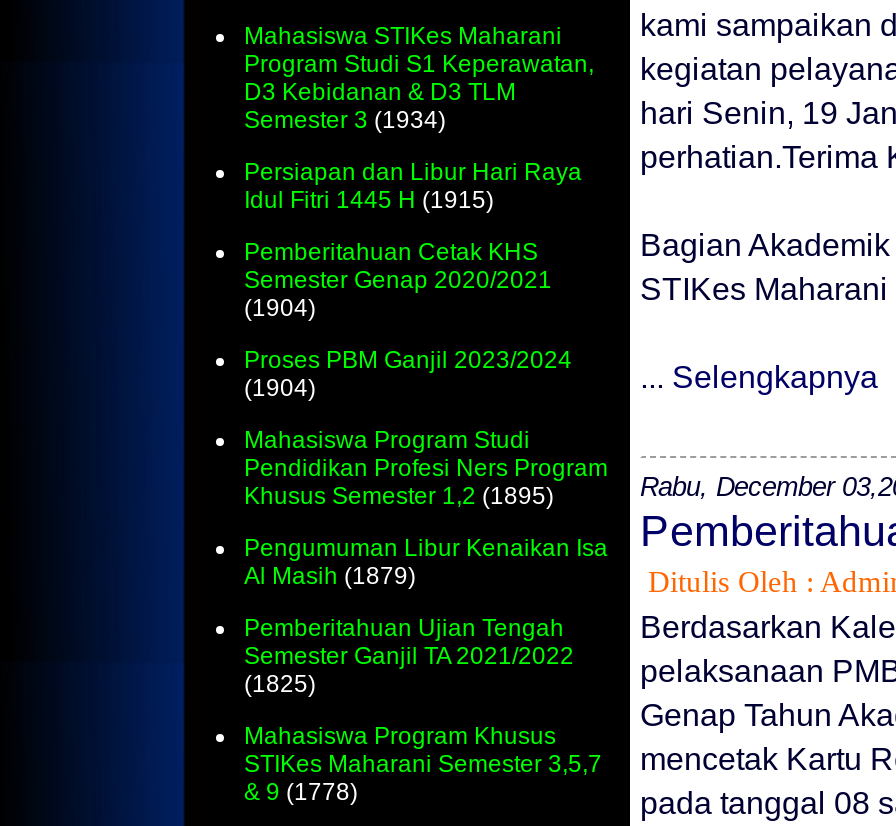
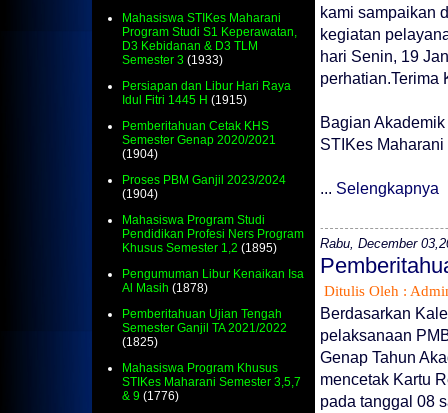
[244,106,446,134] Semester 3 (1934) -> [122,53,223,67] Semester 3 (1933)
[244,562,416,590] Al Masih (1879) -> [122,281,208,295] Al Masih (1878)
[244,778,358,806] & 9 (1778) -> [122,389,179,403] & 9 (1776)

